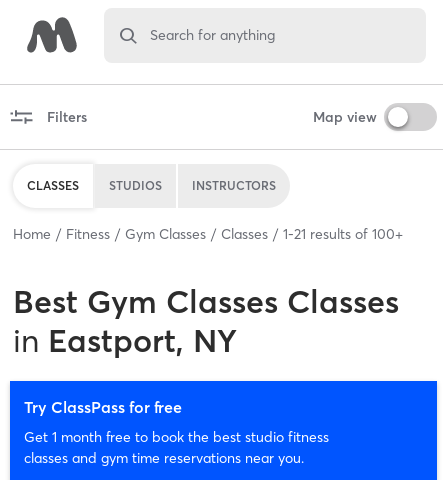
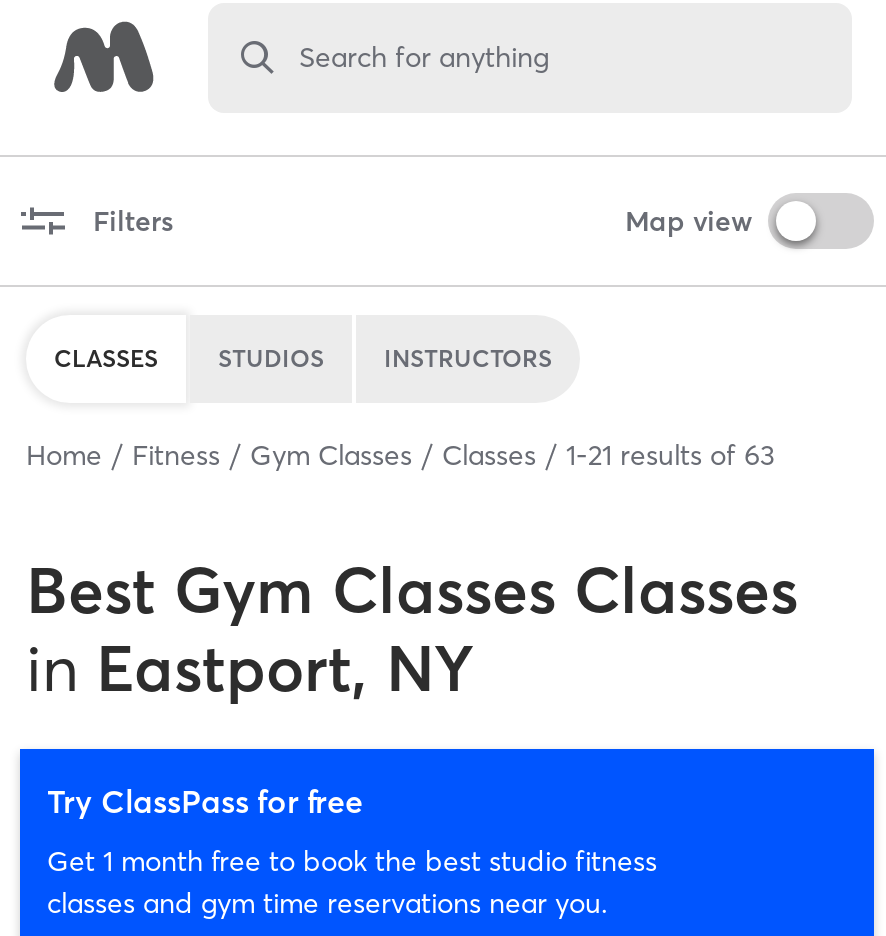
[13,224,403,242] Home Fitness Gym Classes Classes 1-21 results of 100+ -> [26,436,774,472] Home Fitness Gym Classes Classes 1-21 results of 63

